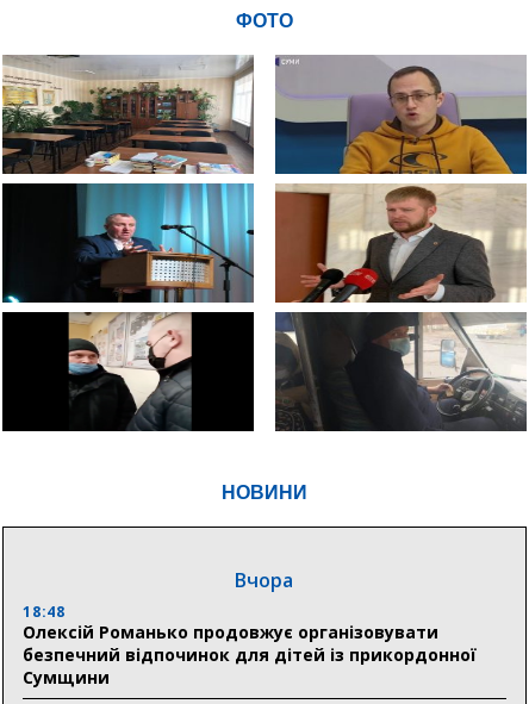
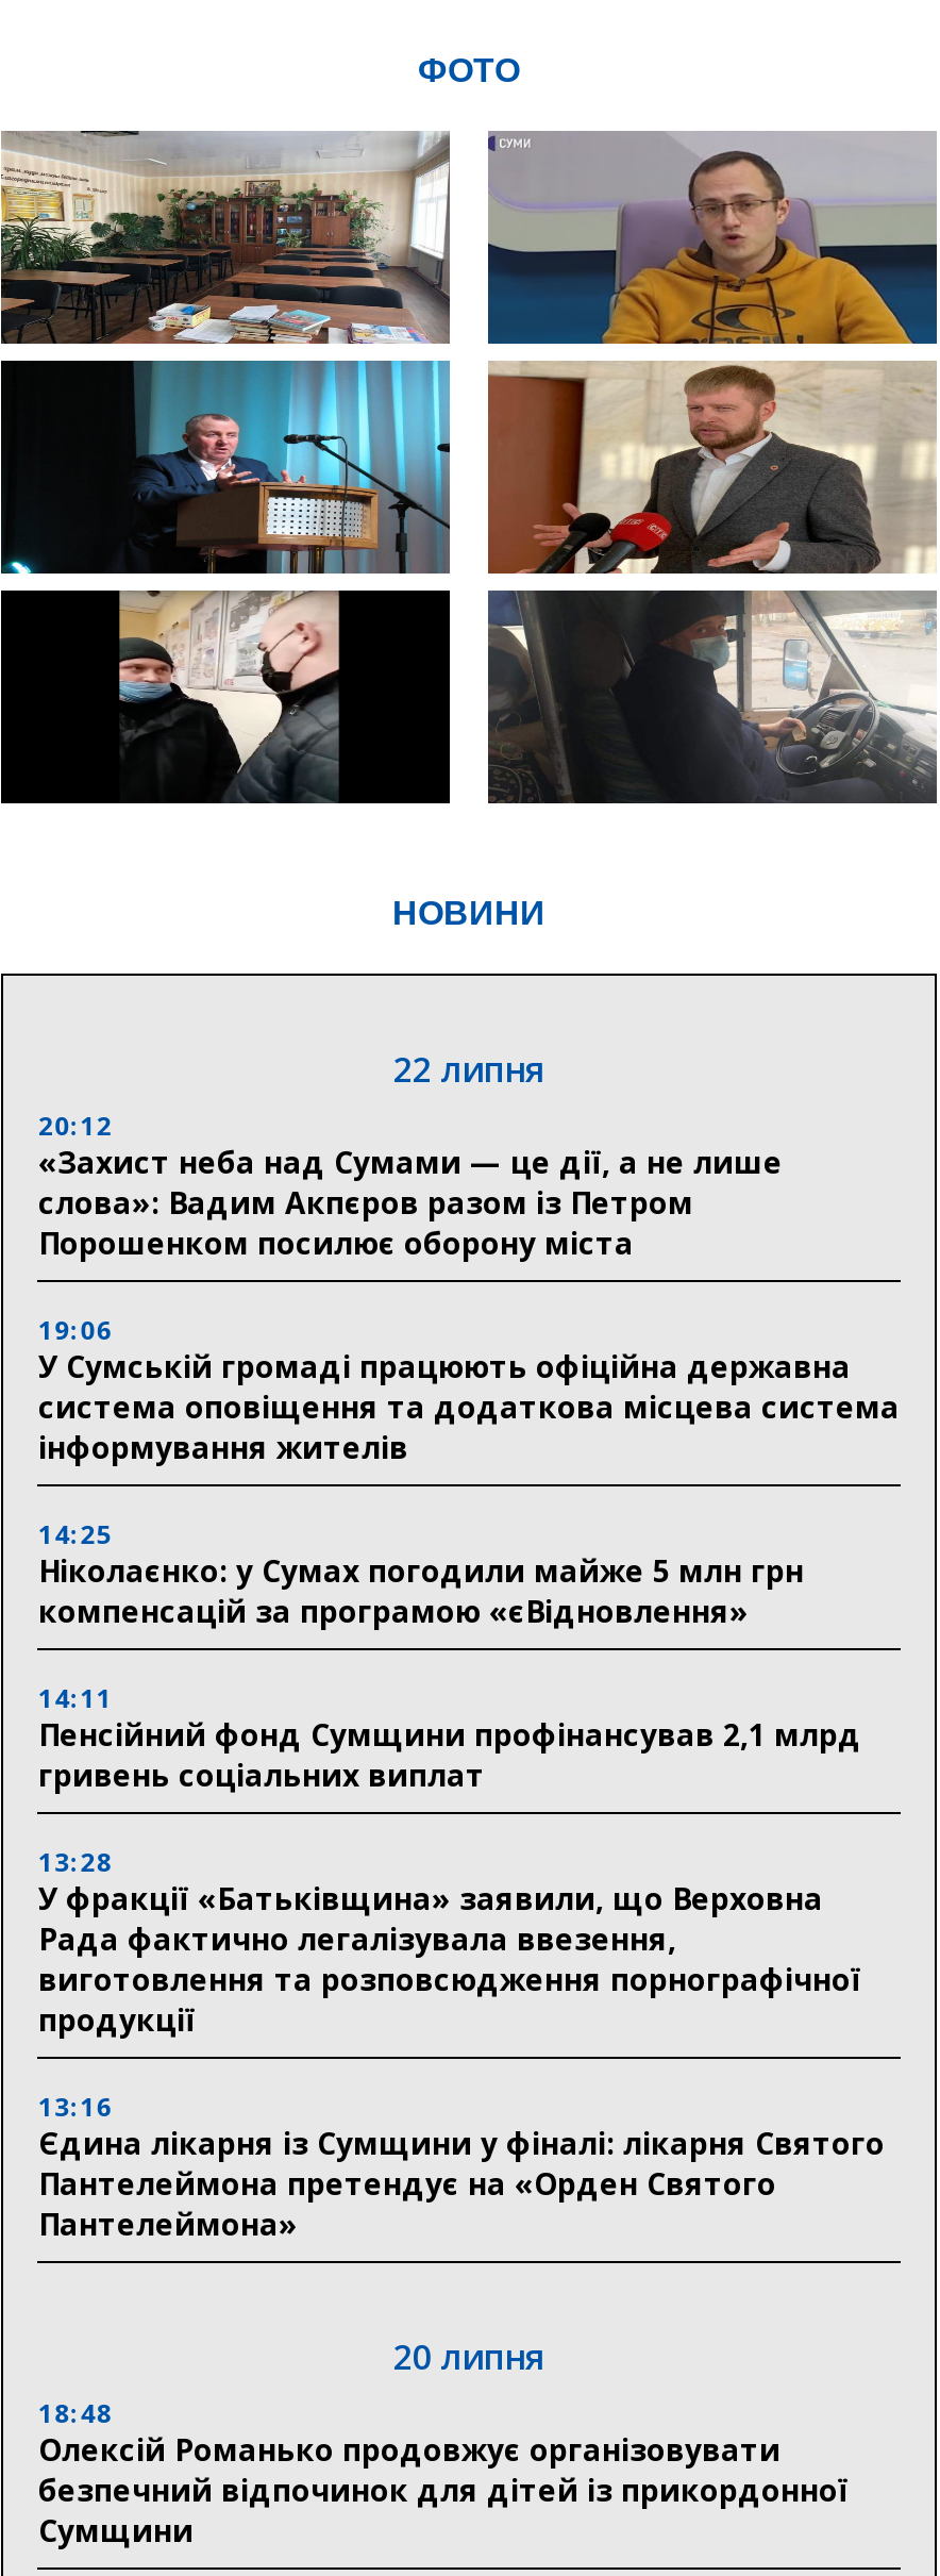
[235,567,294,594] Вчора -> [38,1047,900,2381] 22 липня | 20:12 | «Захист неба над Сумами — це дії, а не лише | слова»: Вадим Акпєров разом із Петром | Порошенком посилює оборону міста | 19:06 | У Сумській громаді працюють офіційна державна | система оповіщення та додаткова місцева система | інформування жителів | 14:25 | Ніколаєнко: у Сумах погодили майже 5 млн грн | компенсацій за програмою «єВідновлення» | 14:11 | Пенсійний фонд Сумщини профінансував 2,1 млрд | гривень соціальних виплат | 13:28 | У фракції «Батьківщина» заявили, що Верховна | Рада фактично легалізувала ввезення, | виготовлення та розповсюдження порнографічної | продукції | 13:16 | Єдина лікарня із Сумщини у фіналі: лікарня Святого | Пантелеймона претендує на «Орден Святого | Пантелеймона» | 20 липня

